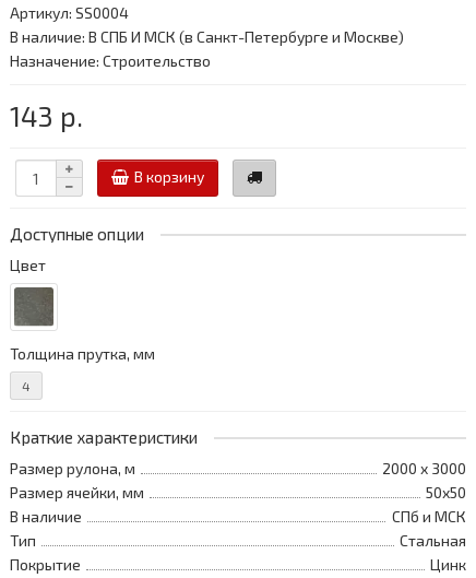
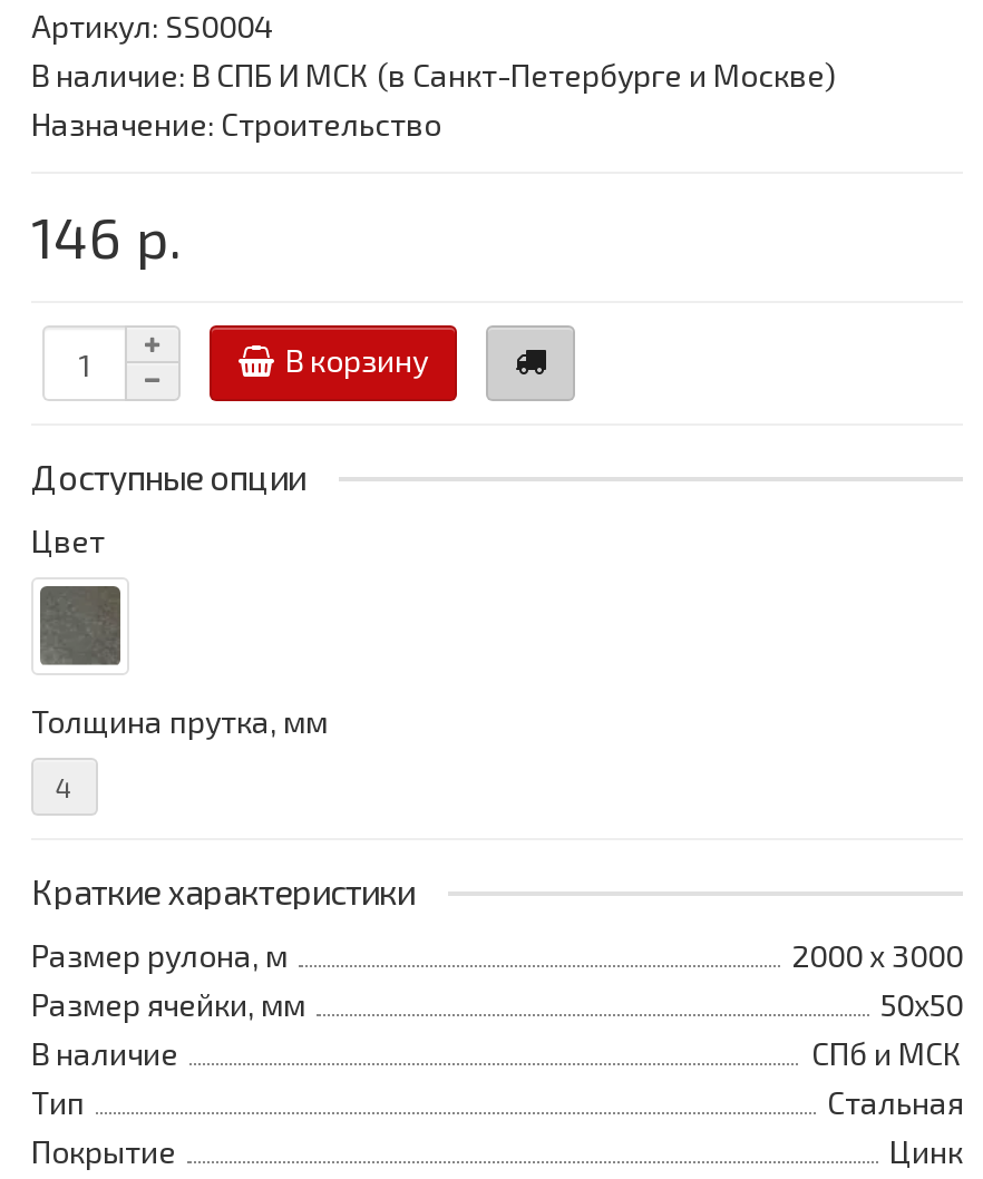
[10,100,83,133] 143 р. -> [31,204,183,271] 146 р.

